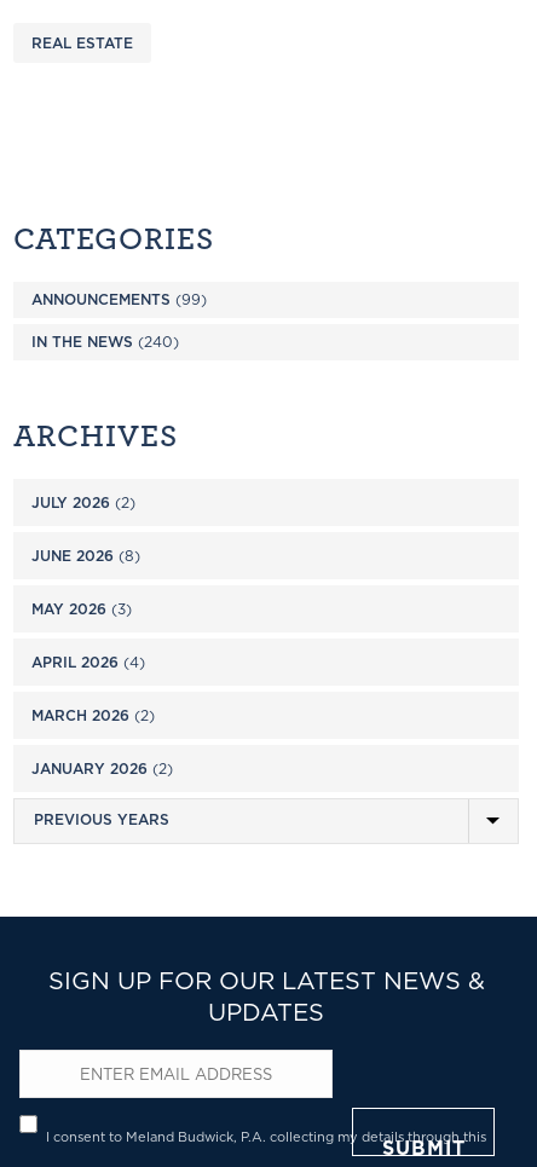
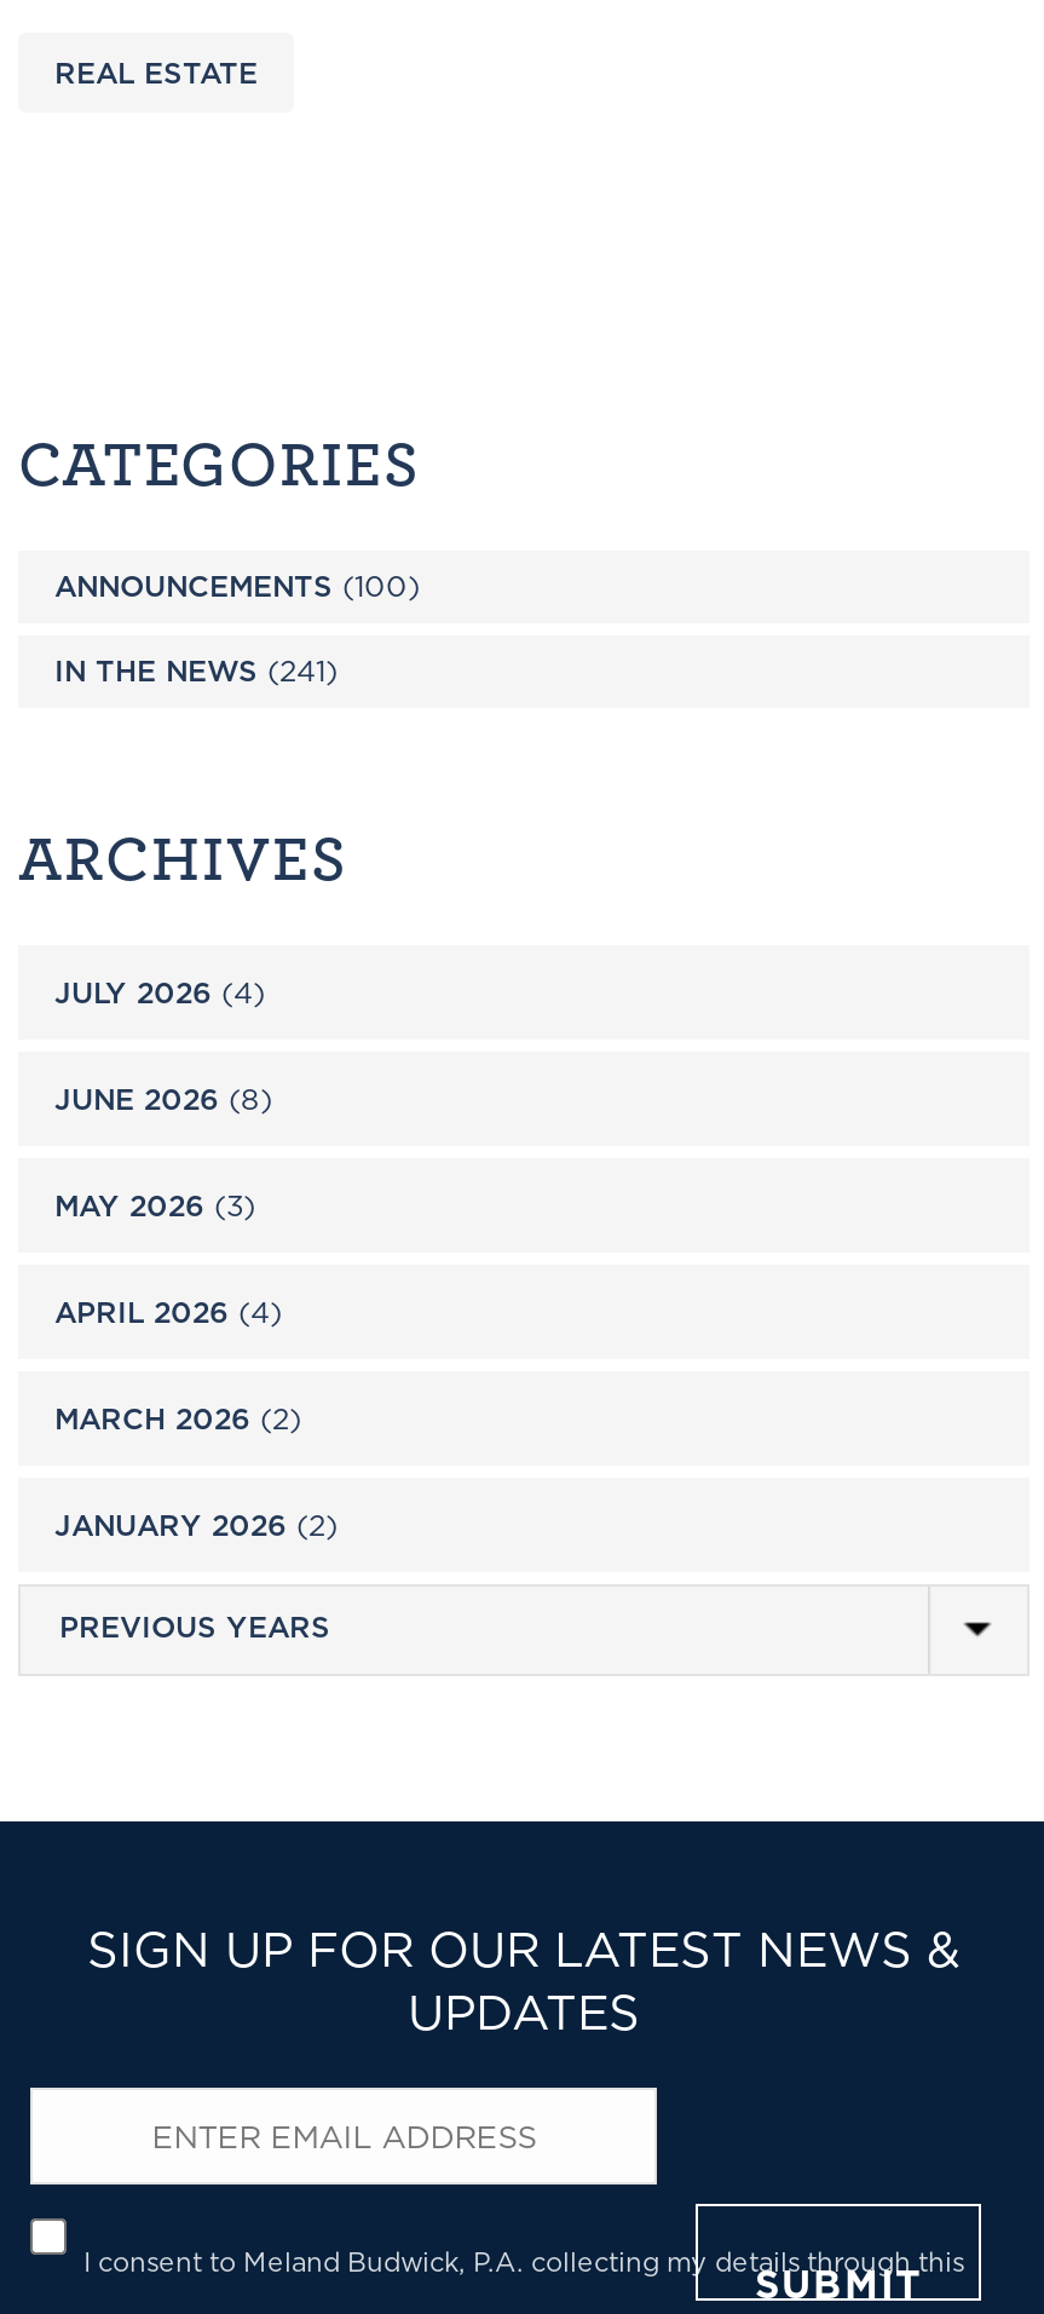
[31,289,207,310] ANNOUNCEMENTS (99) -> [54,565,420,606] ANNOUNCEMENTS (100)
[31,331,179,352] IN THE NEWS (240) -> [54,650,338,691] IN THE NEWS (241)
[31,492,135,513] JULY 2026 (2) -> [54,972,265,1013] JULY 2026 (4)

